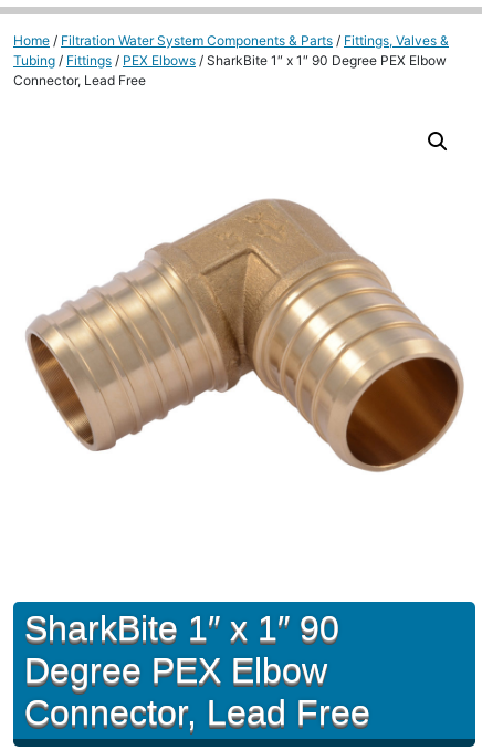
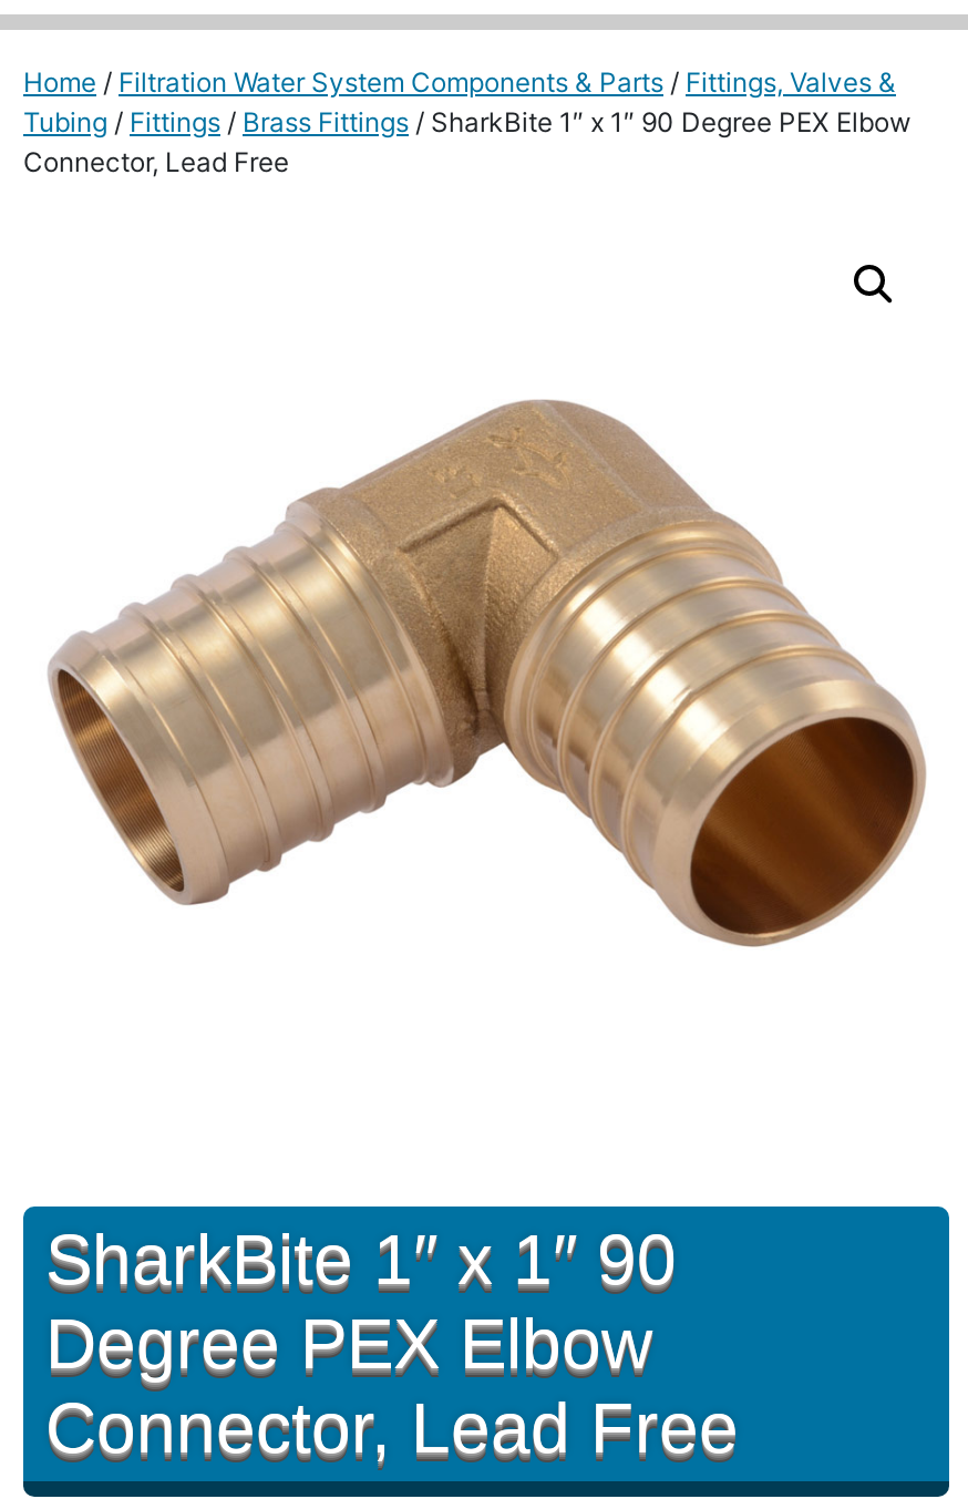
[13,52,447,69] Tubing / Fittings / PEX Elbows / SharkBite 1″ x 1″ 90 Degree PEX Elbow -> [23,105,912,138] Tubing / Fittings / Brass Fittings / SharkBite 1″ x 1″ 90 Degree PEX Elbow

